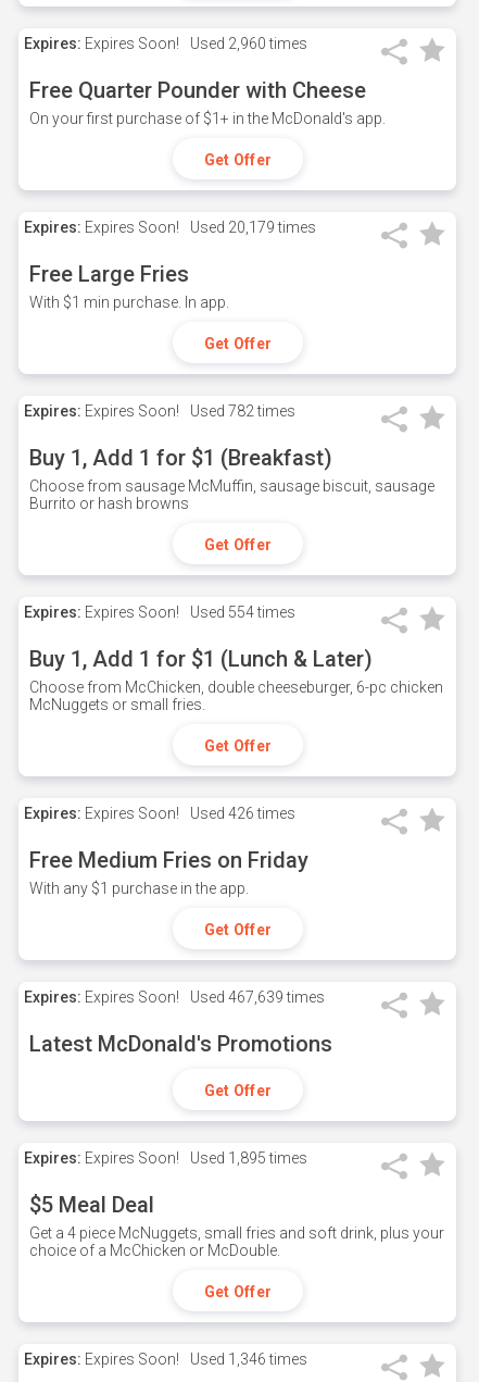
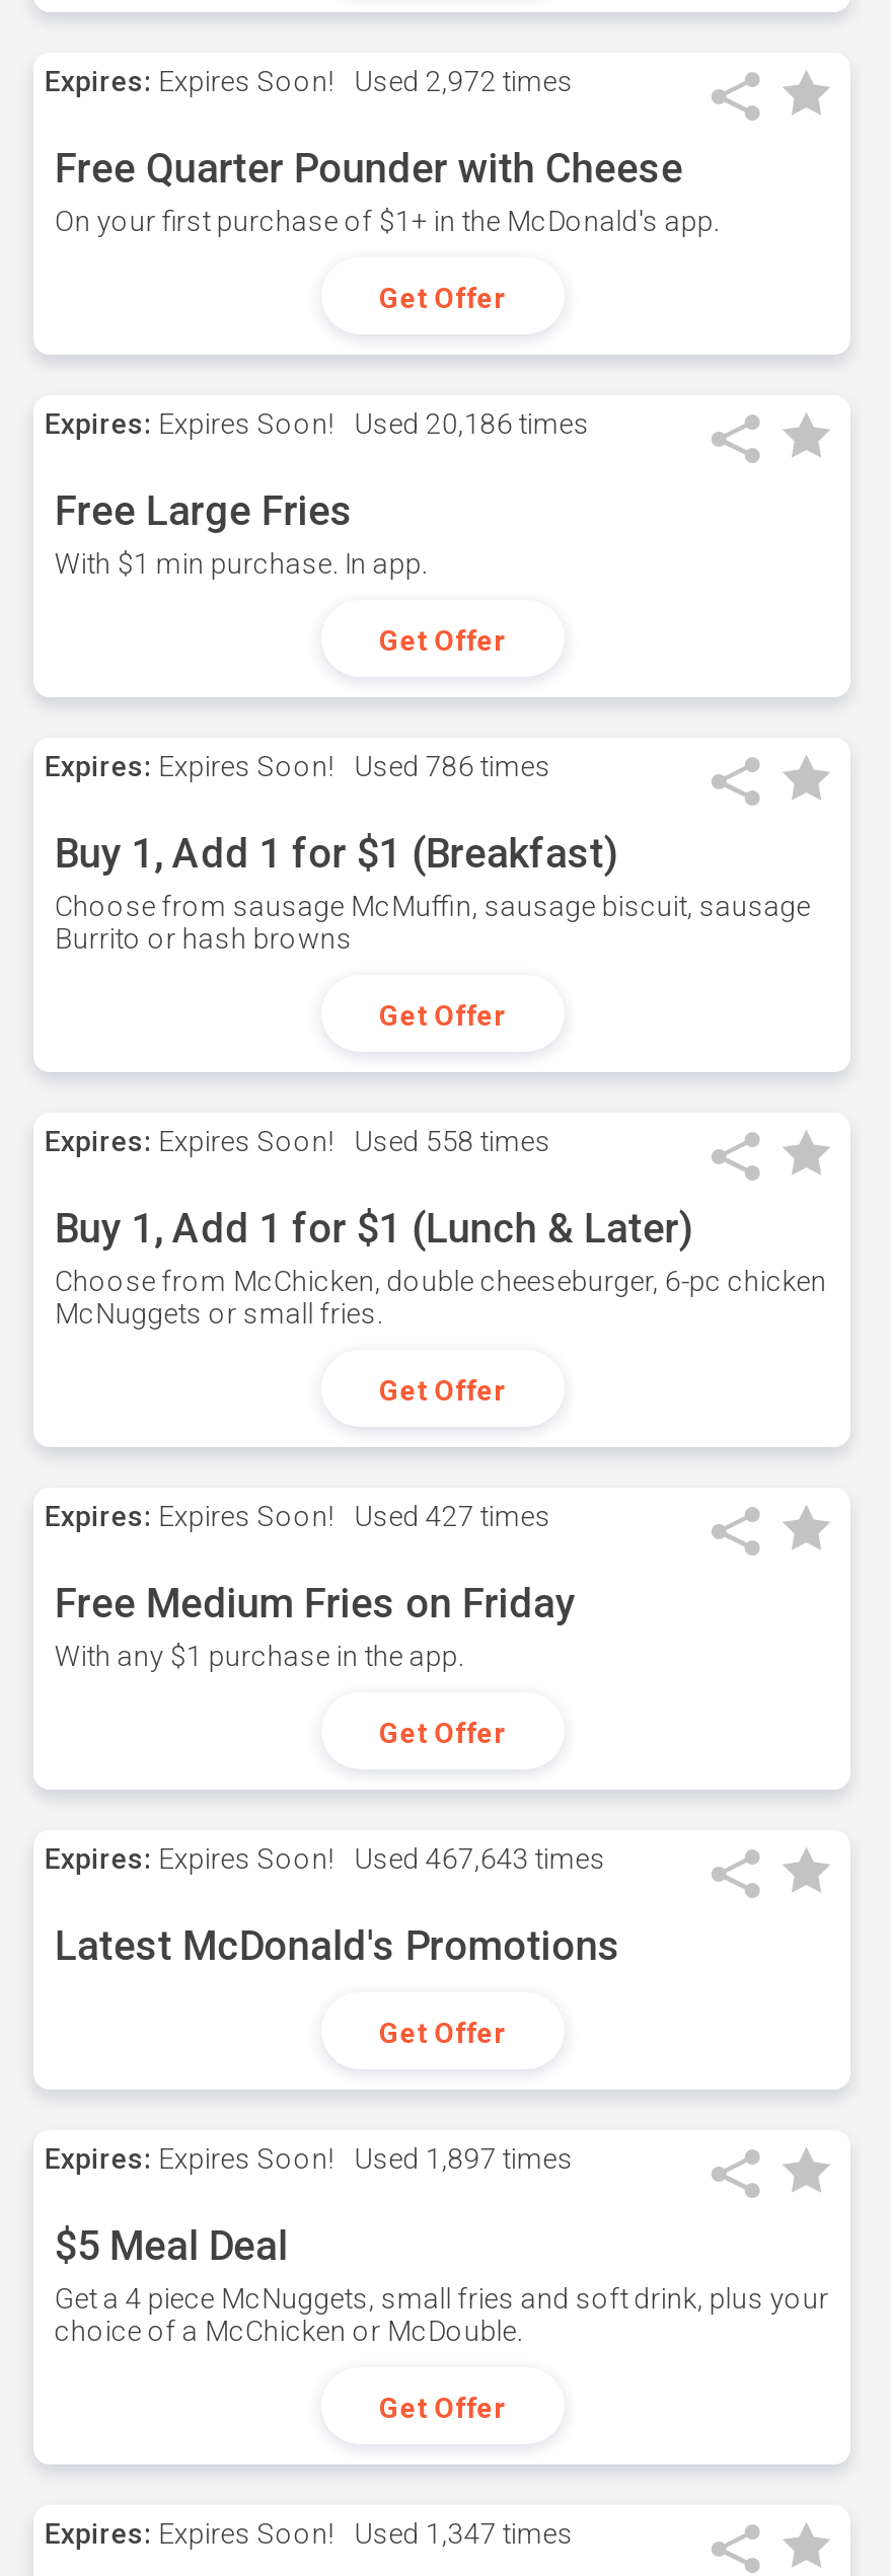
[24,35,308,52] Expires: Expires Soon! Used 2,960 times -> [44,65,574,97] Expires: Expires Soon! Used 2,972 times
[24,219,317,236] Expires: Expires Soon! Used 20,179 times -> [44,407,590,440] Expires: Expires Soon! Used 20,186 times
[24,402,296,420] Expires: Expires Soon! Used 782 times -> [44,750,551,782] Expires: Expires Soon! Used 786 times
[24,603,296,621] Expires: Expires Soon! Used 554 times -> [44,1125,551,1157] Expires: Expires Soon! Used 558 times
[24,805,296,822] Expires: Expires Soon! Used 426 times -> [44,1500,551,1532] Expires: Expires Soon! Used 427 times
[24,988,325,1006] Expires: Expires Soon! Used 467,639 times -> [44,1842,606,1875] Expires: Expires Soon! Used 467,643 times
[24,1149,308,1167] Expires: Expires Soon! Used 1,895 times -> [44,2142,574,2175] Expires: Expires Soon! Used 1,897 times
[24,1350,308,1368] Expires: Expires Soon! Used 1,346 times -> [44,2517,574,2550] Expires: Expires Soon! Used 1,347 times

